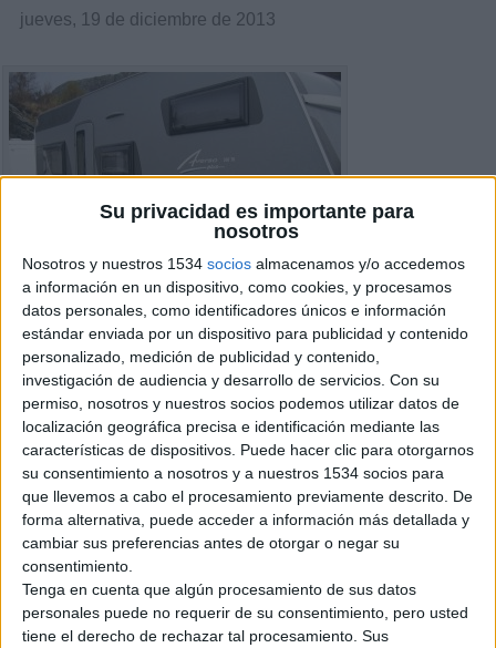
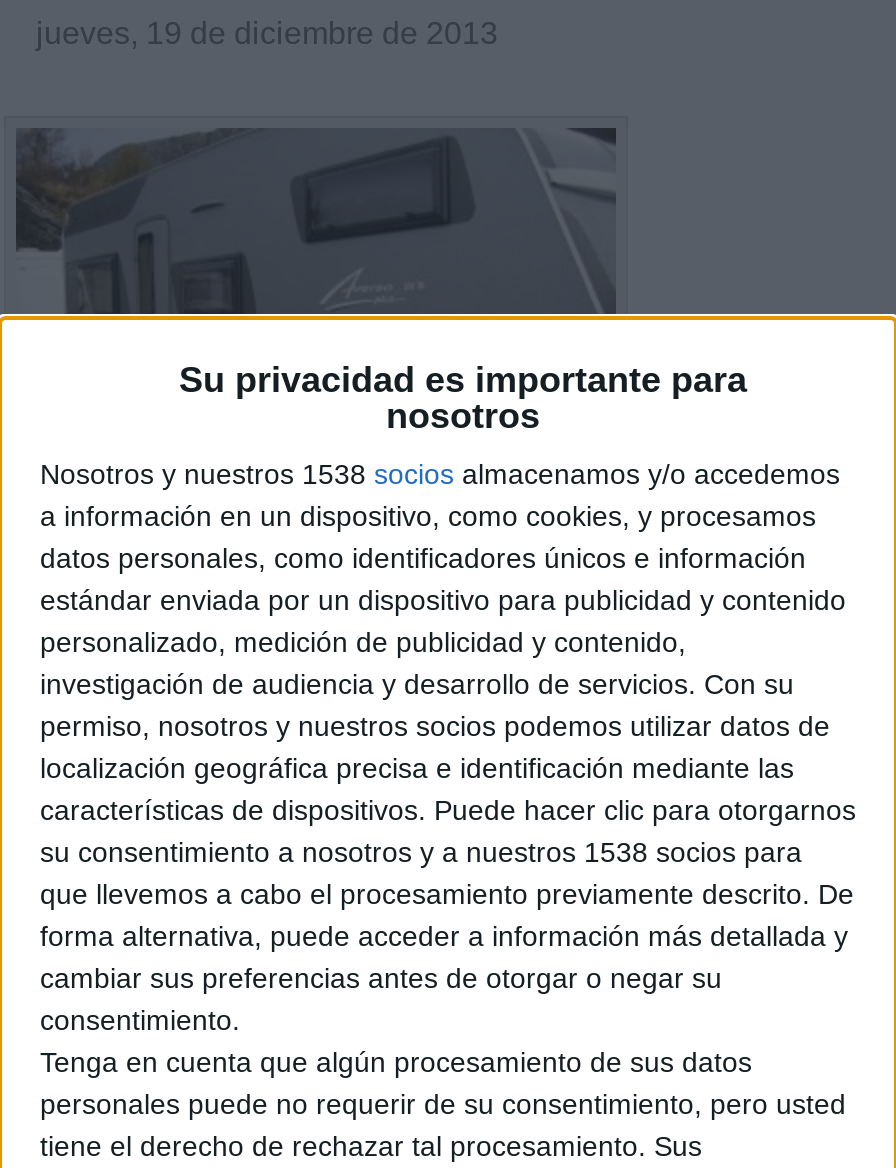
[22,255,465,273] Nosotros y nuestros 1534 socios almacenamos y/o accedemos -> [40,459,840,491] Nosotros y nuestros 1538 socios almacenamos y/o accedemos
[22,465,444,482] su consentimiento a nosotros y a nuestros 1534 socios para -> [40,837,802,869] su consentimiento a nosotros y a nuestros 1538 socios para

